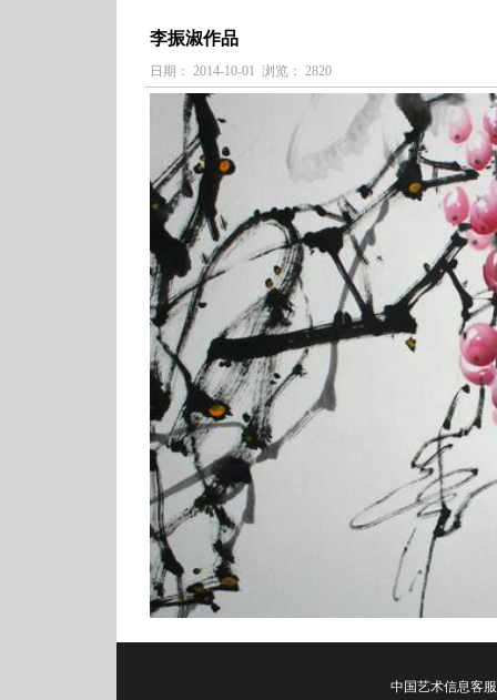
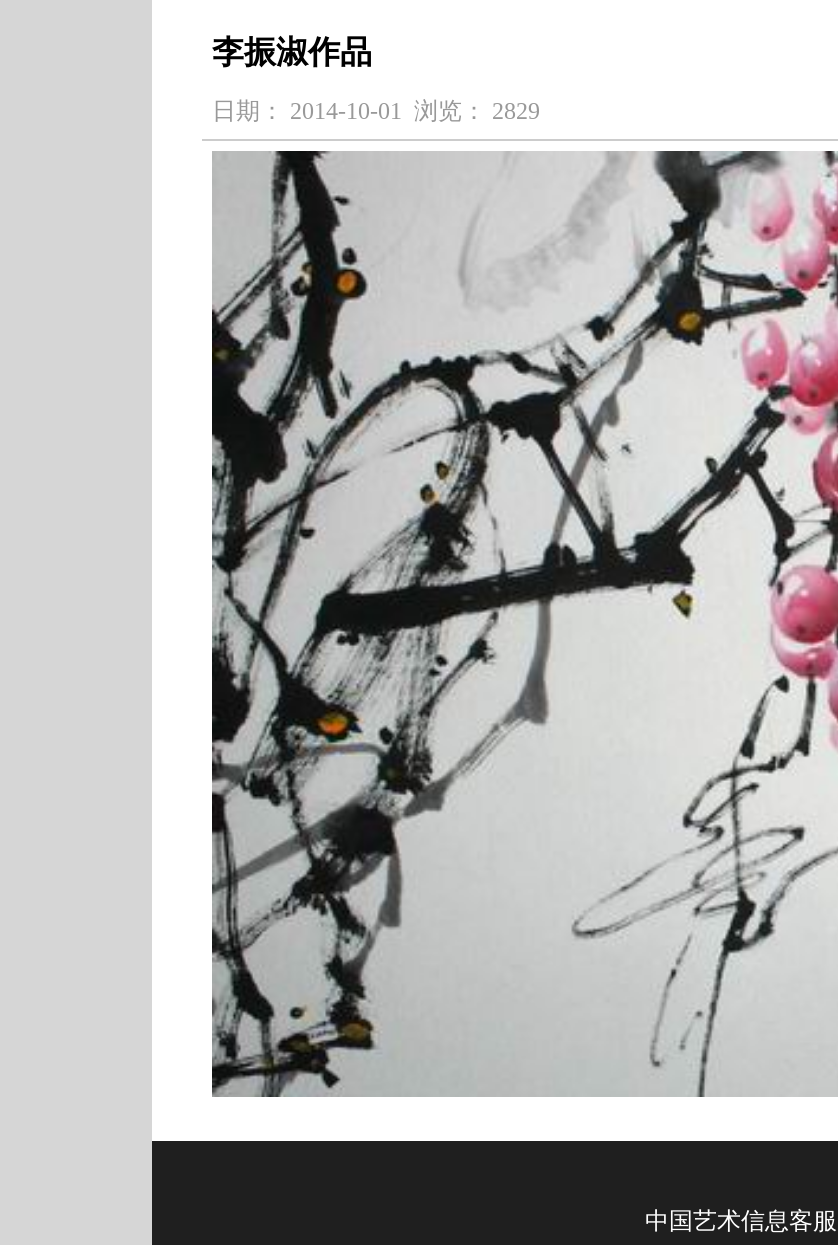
[150,63,332,79] 日期： 2014-10-01 浏览： 2820 -> [212,97,540,125] 日期： 2014-10-01 浏览： 2829

